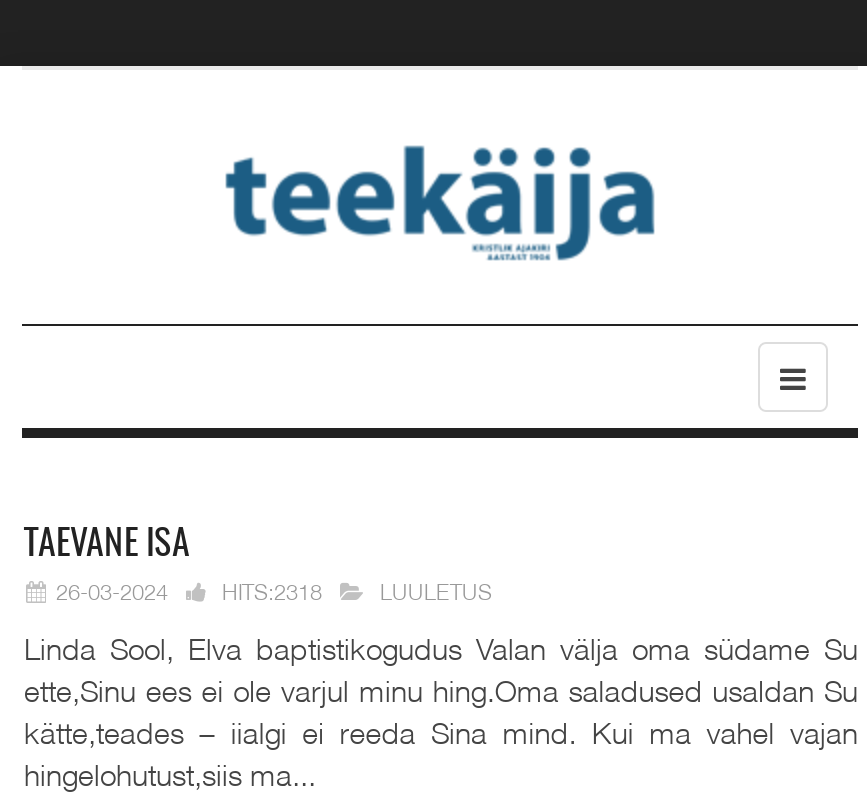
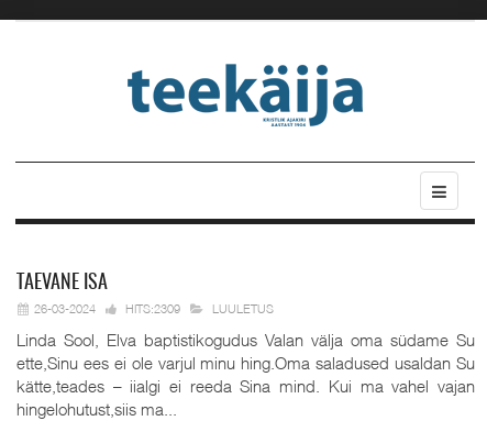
[56,578,322,604] 26-03-2024 HITS:2318 -> [34,301,180,315] 26-03-2024 HITS:2309

